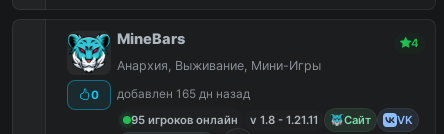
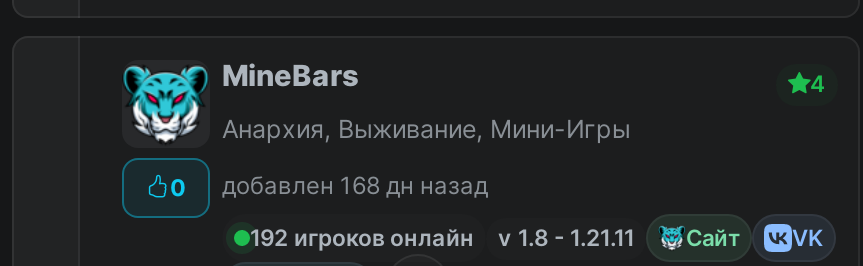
[117,87,250,101] добавлен 165 дн назад -> [222,172,488,200] добавлен 168 дн назад
[131,112,238,126] 95 игроков онлайн -> [250,223,474,251] 192 игроков онлайн

